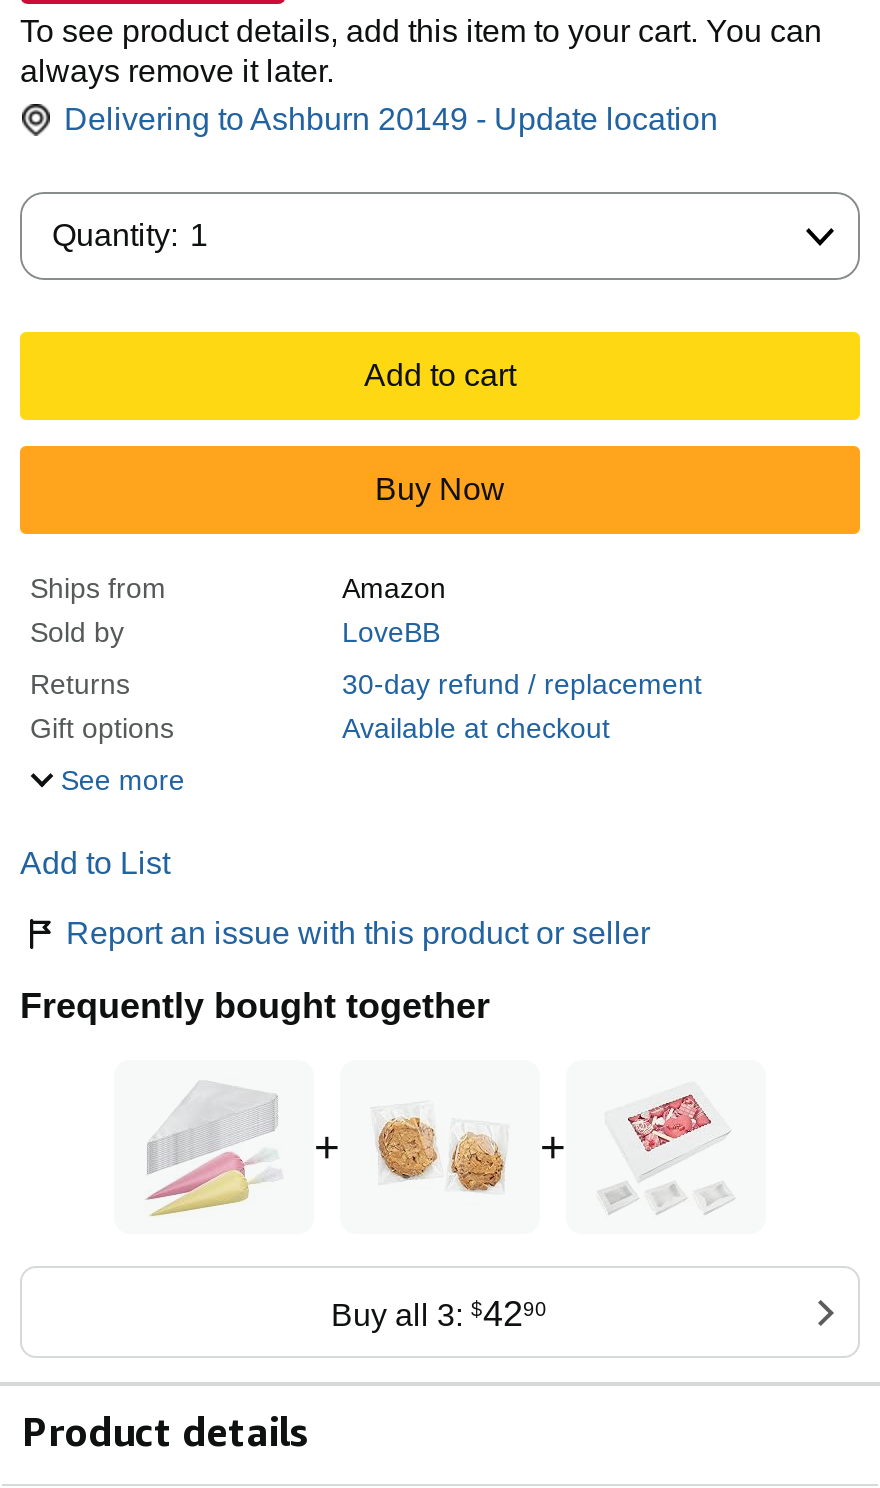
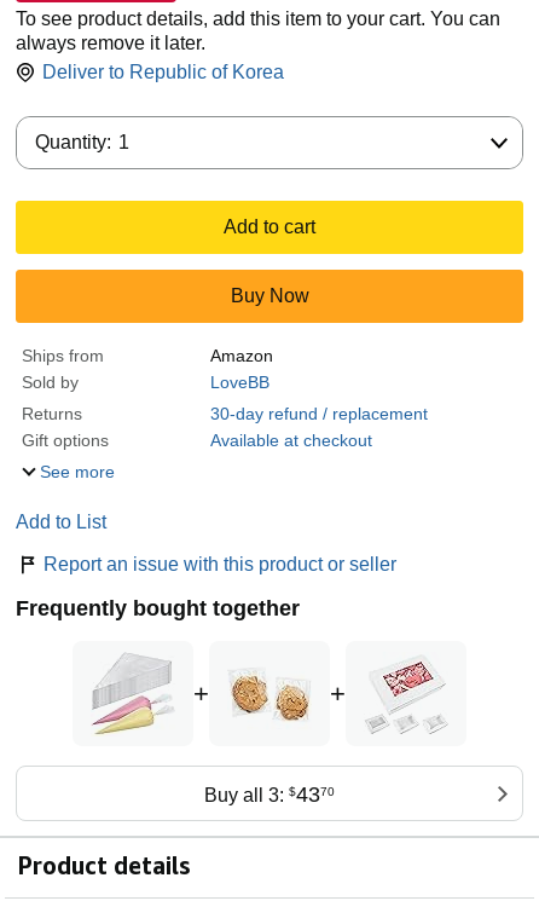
[64,102,718,136] Delivering to Ashburn 20149 - Update location -> [42,62,284,82] Deliver to Republic of Korea
[331,1294,547,1334] Buy all 3: $4290 -> [204,783,334,807] Buy all 3: $4370

